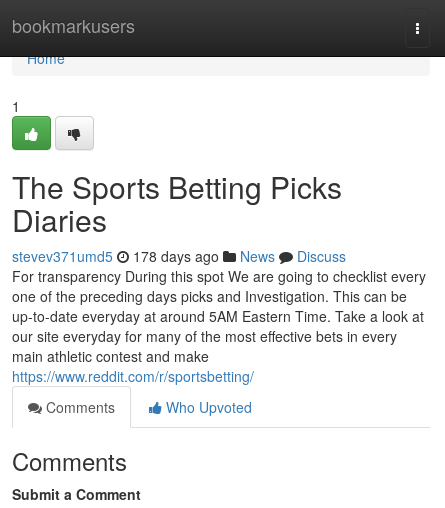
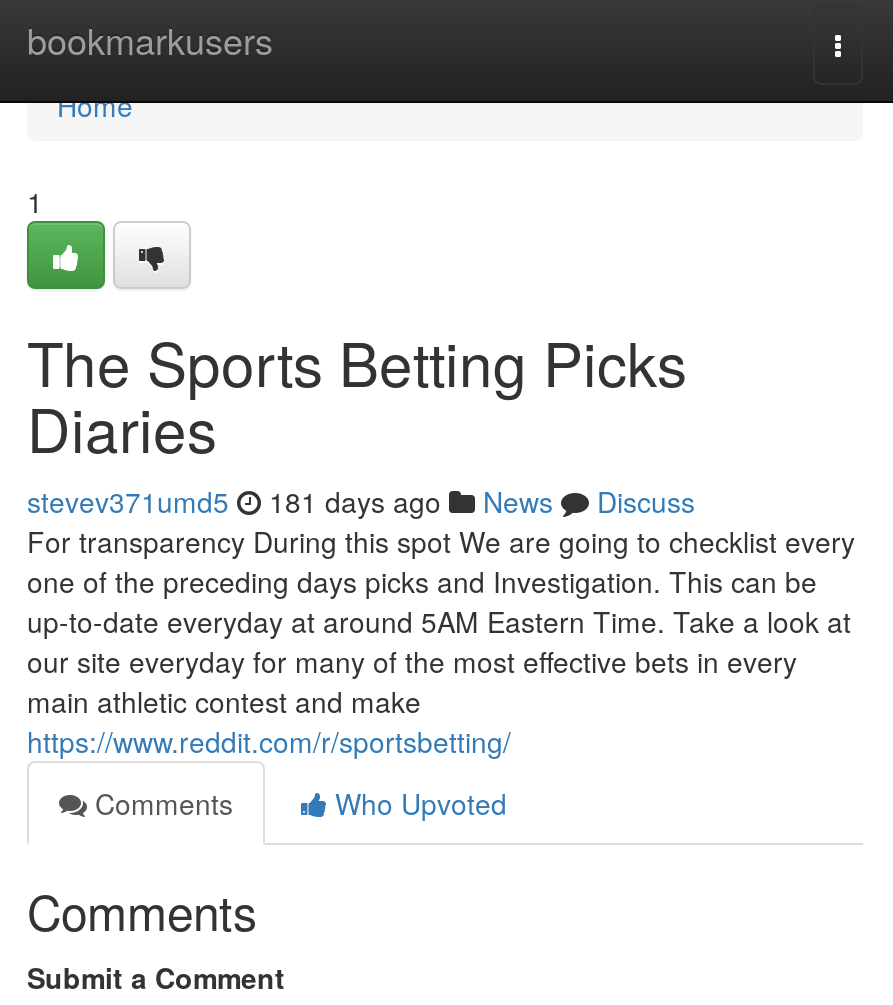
[12,246,346,266] stevev371umd5 178 days ago News Discuss -> [27,481,695,521] stevev371umd5 181 days ago News Discuss

